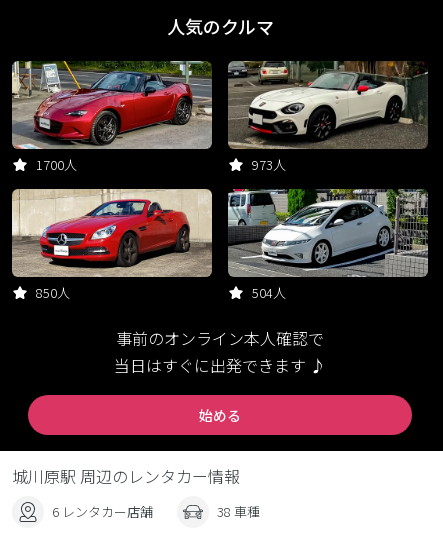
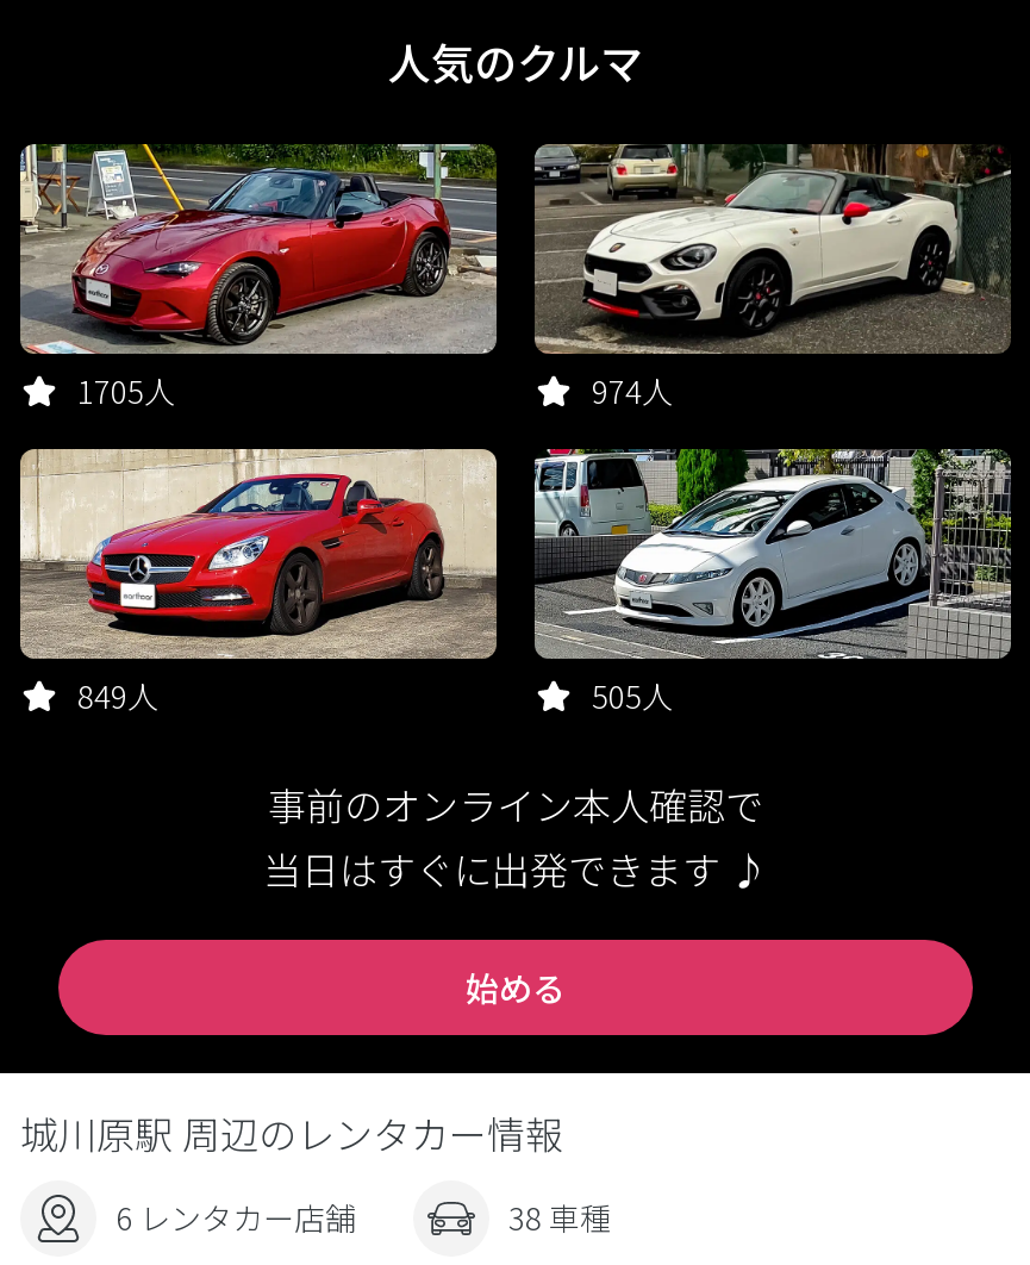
[36,155,77,174] 1700人 -> [77,368,175,413] 1705人
[252,155,286,174] 973人 -> [592,368,673,413] 974人
[36,283,70,302] 850人 -> [77,673,158,718] 849人
[252,283,286,302] 504人 -> [592,673,673,718] 505人

